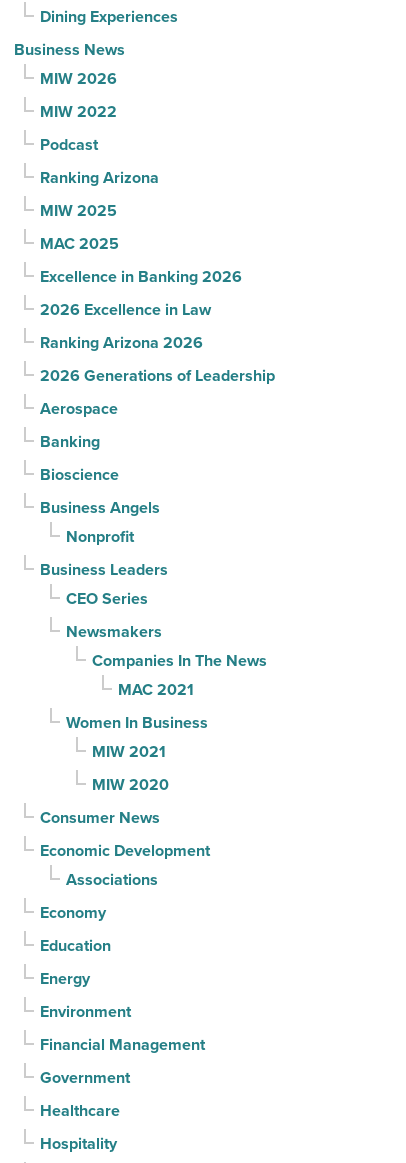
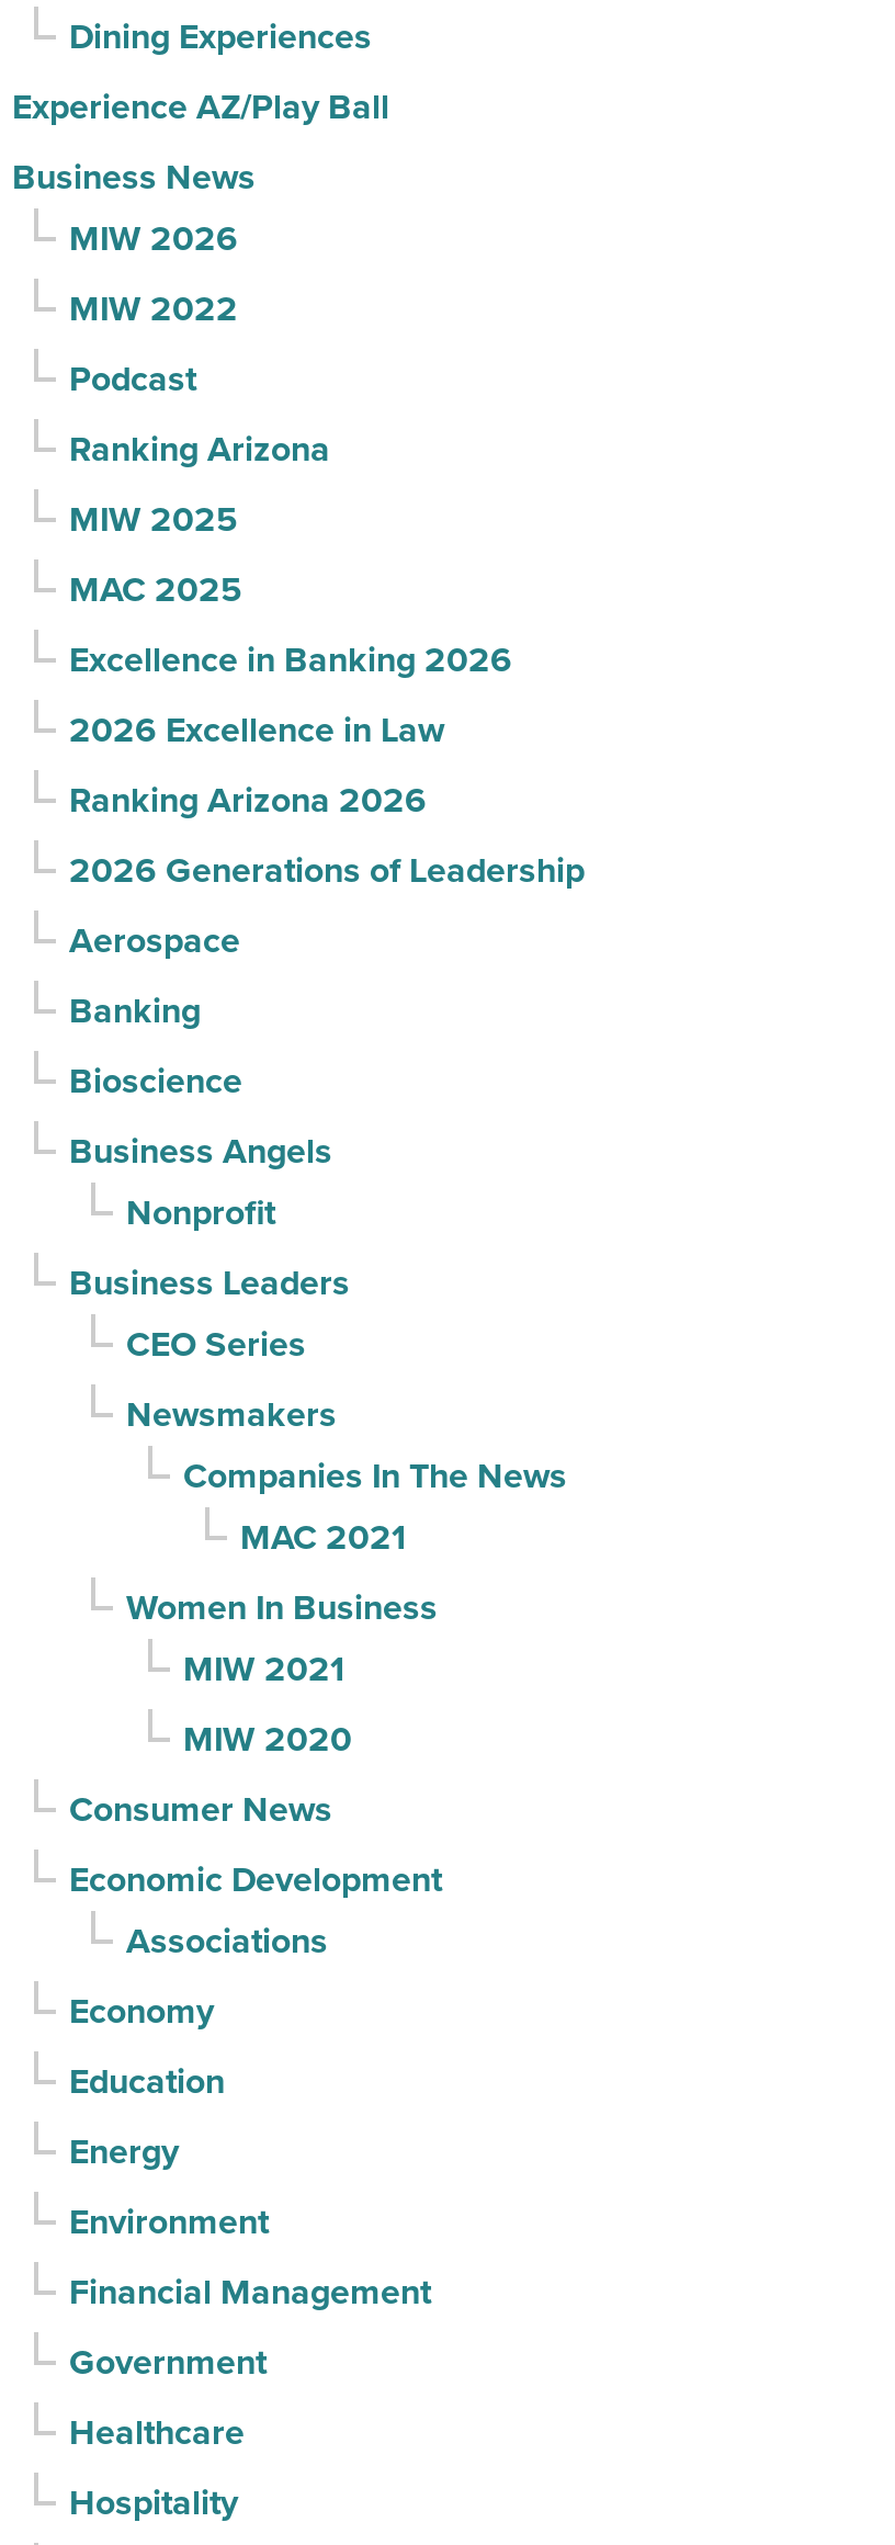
none -> [12,82,389,133] Experience AZ/Play Ball
moved [14,38,275,548] -> [12,152,585,1238]: Business News | MIW 2026 | MIW 2022 | ... | Business Angels | Nonprofit

